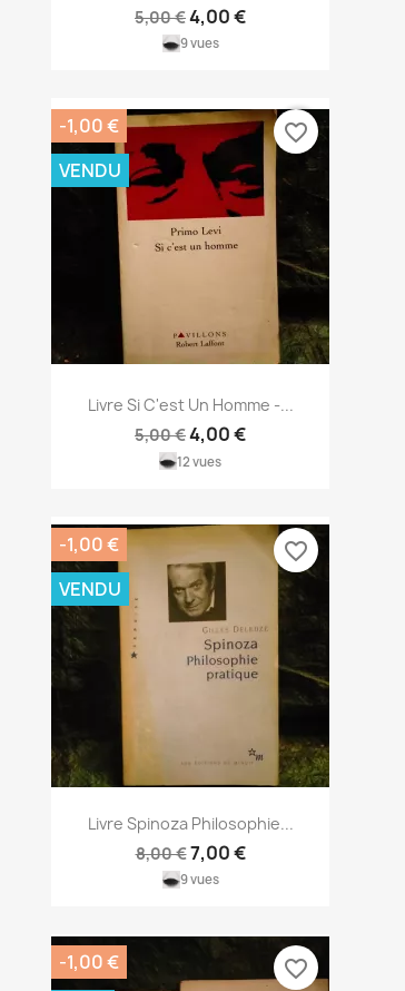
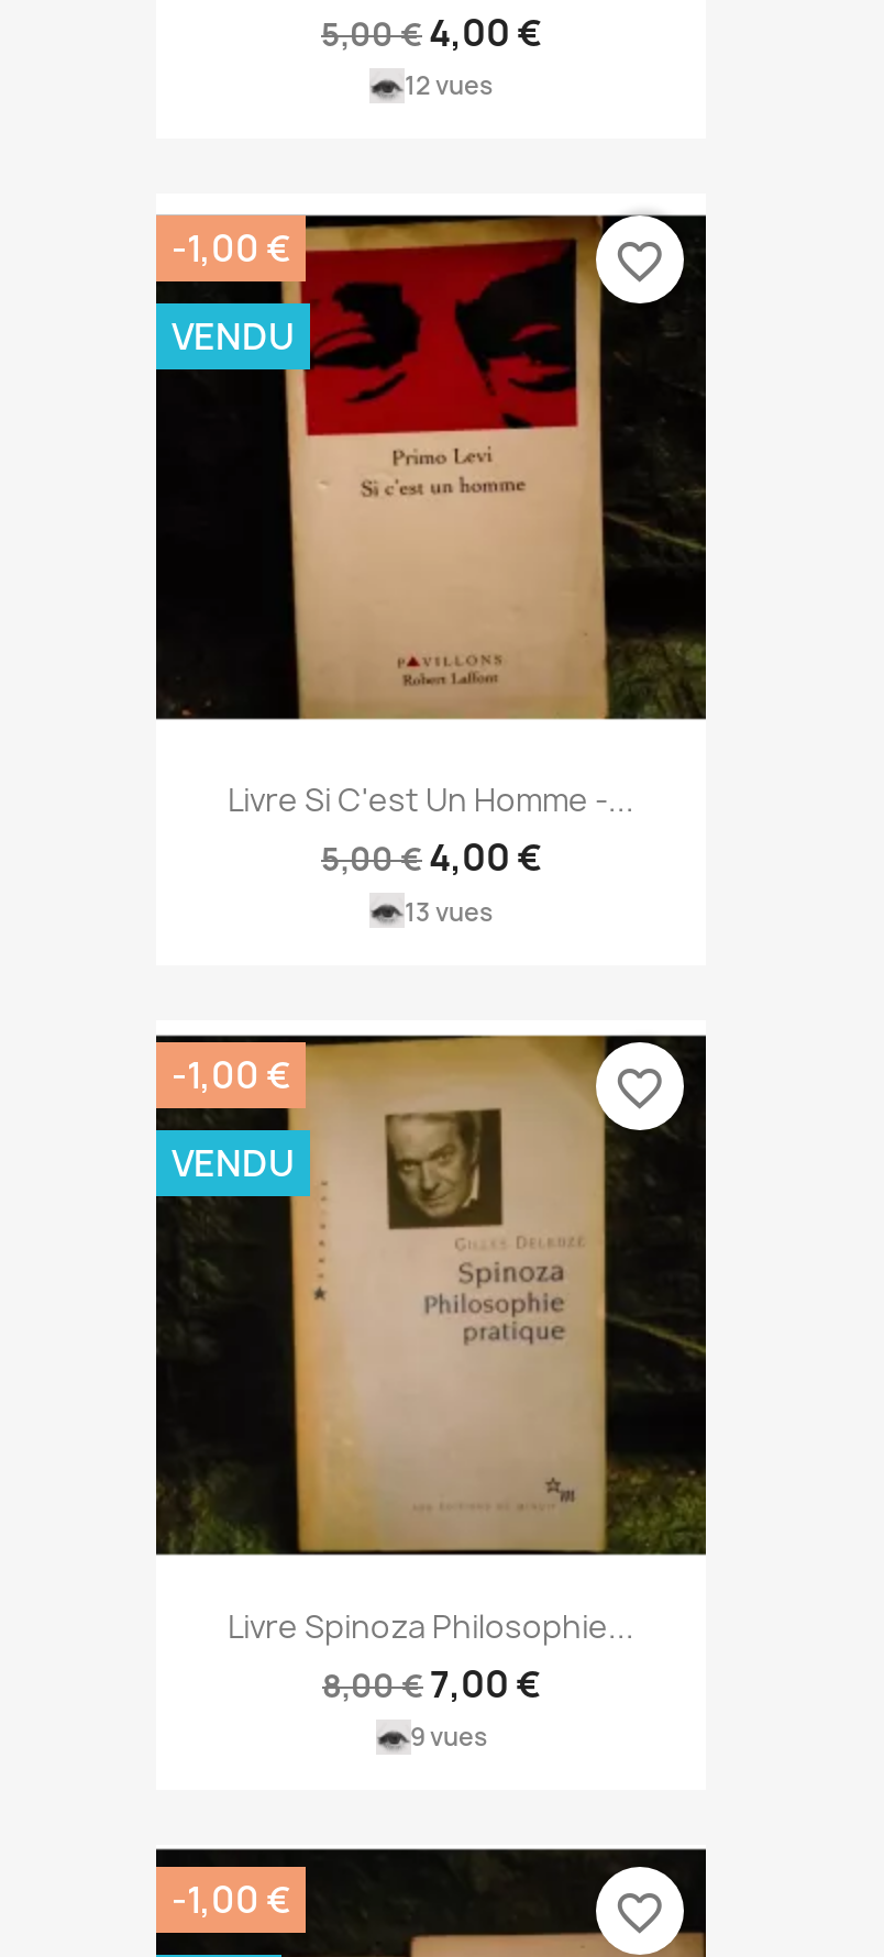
[180,35,219,52] 9 vues -> [405,69,493,102] 12 vues
[177,453,221,470] 12 vues -> [405,895,493,927] 13 vues

